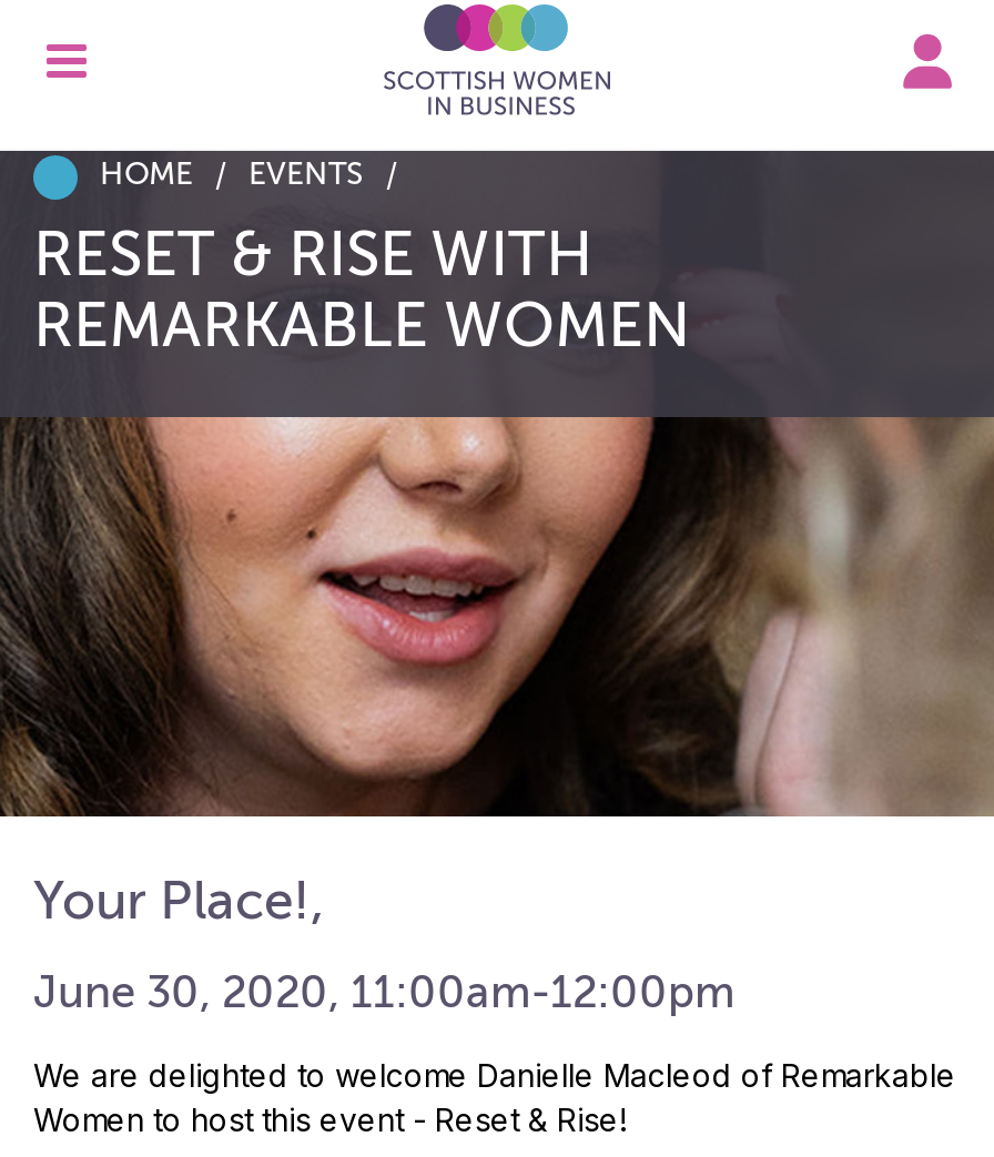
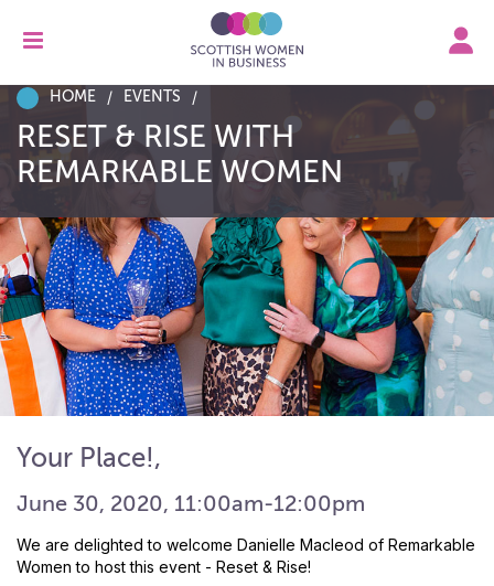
[7,413,987,819] [image] -> [3,216,491,417] [image]

